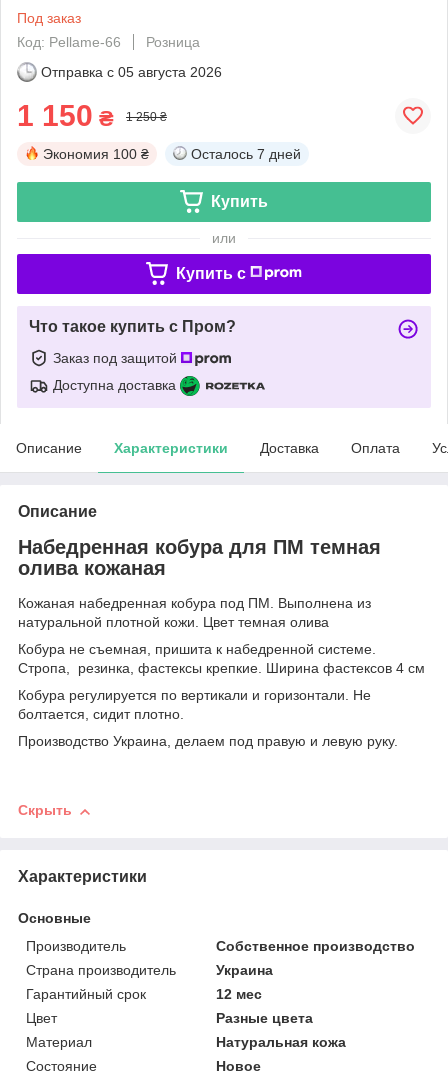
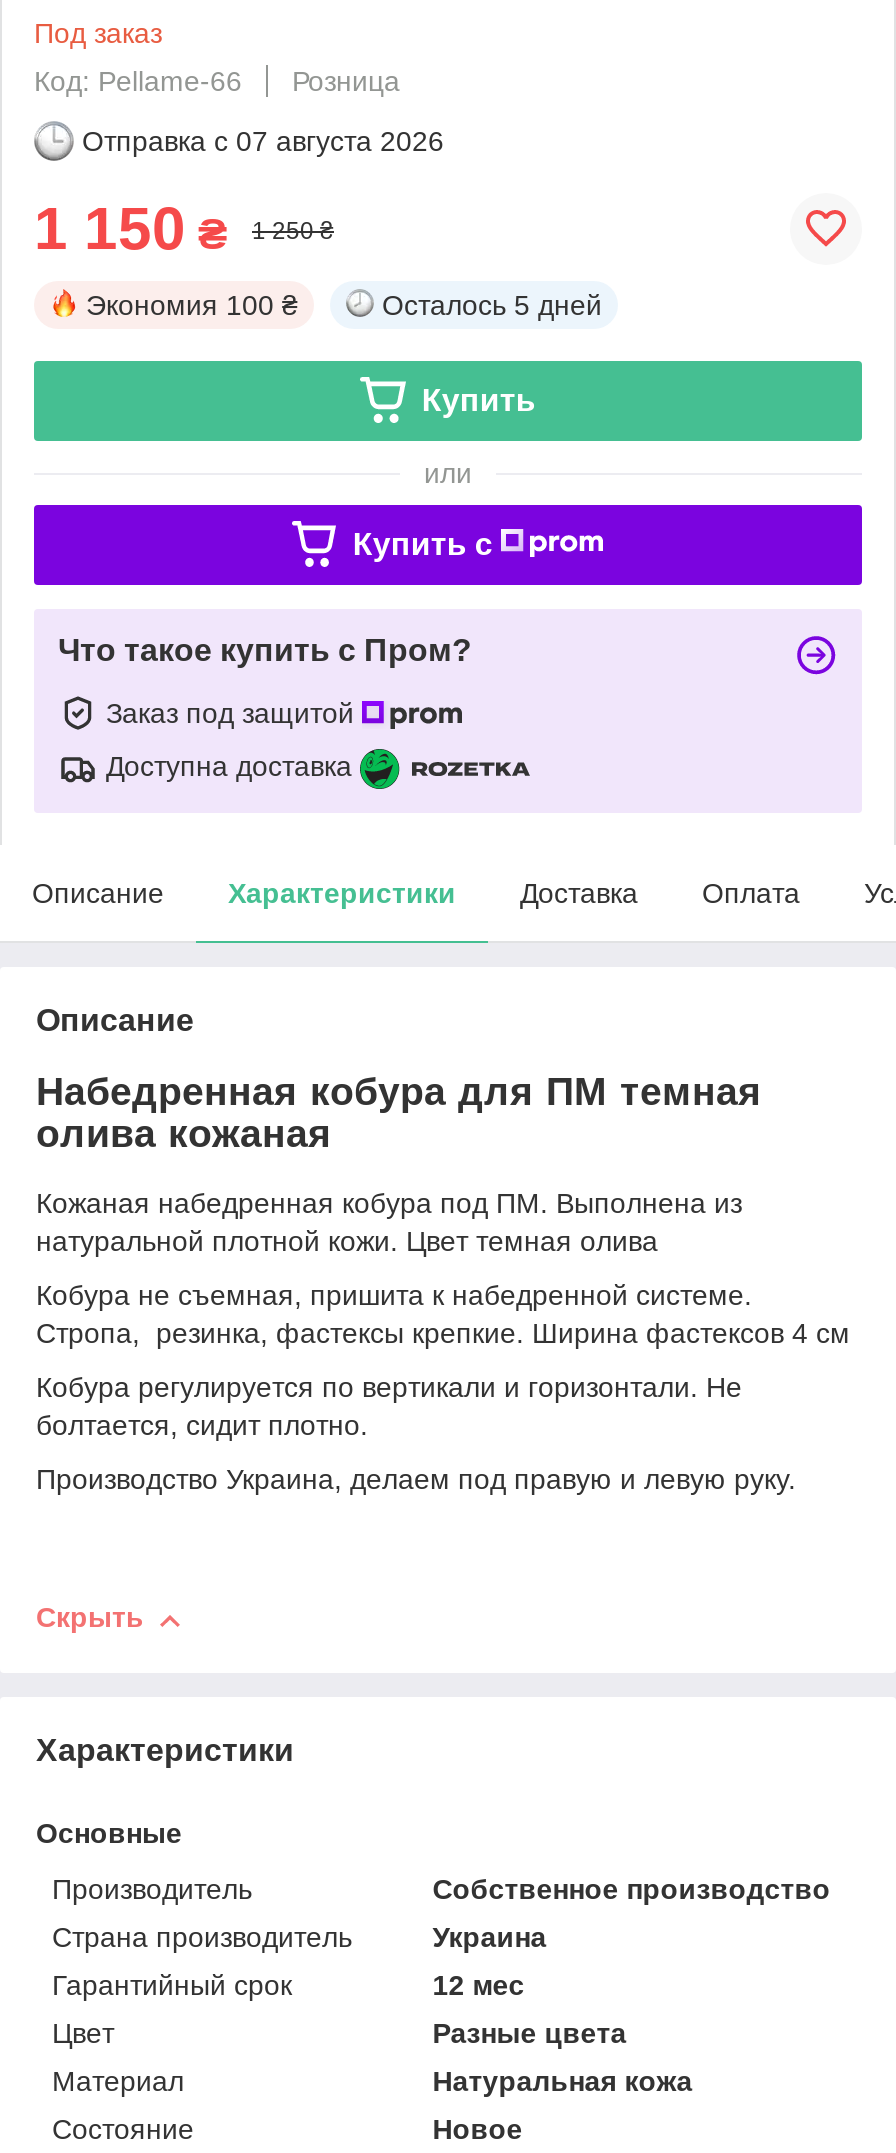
[41,64,222,80] Отправка с 05 августа 2026 -> [82,125,444,157] Отправка с 07 августа 2026
[191,146,301,162] Осталось 7 дней -> [382,289,602,321] Осталось 5 дней

